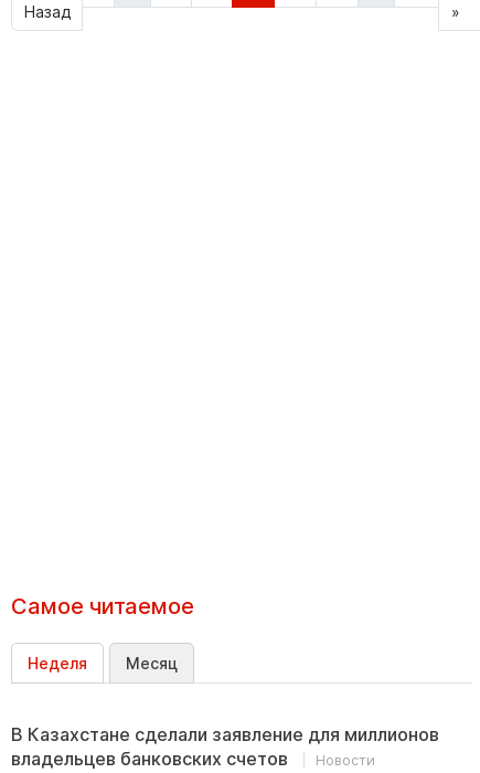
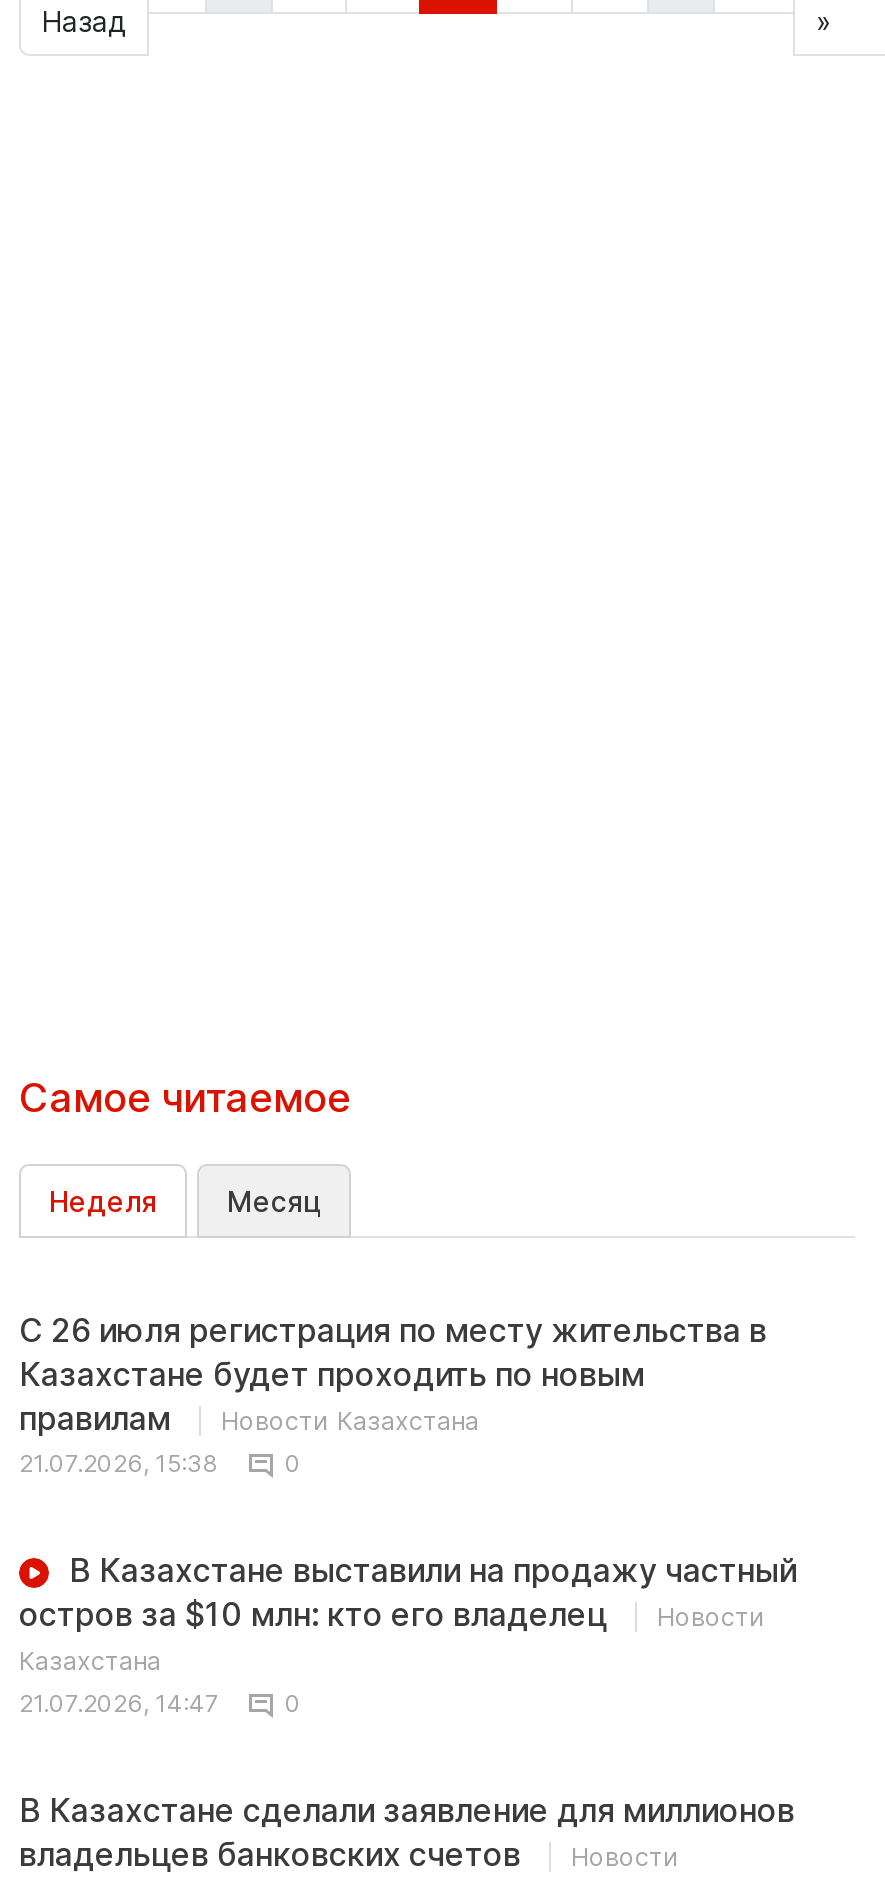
none -> [19,1309,797,1717] С 26 июля регистрация по месту жительства в | Казахстане будет проходить по новым | правилам | Новости Казахстана | 21.07.2026, 15:38 | 0 | В Казахстане выставили на продажу частный | остров за $10 млн: кто его владелец | Новости | Казахстана | 21.07.2026, 14:47 | 0

